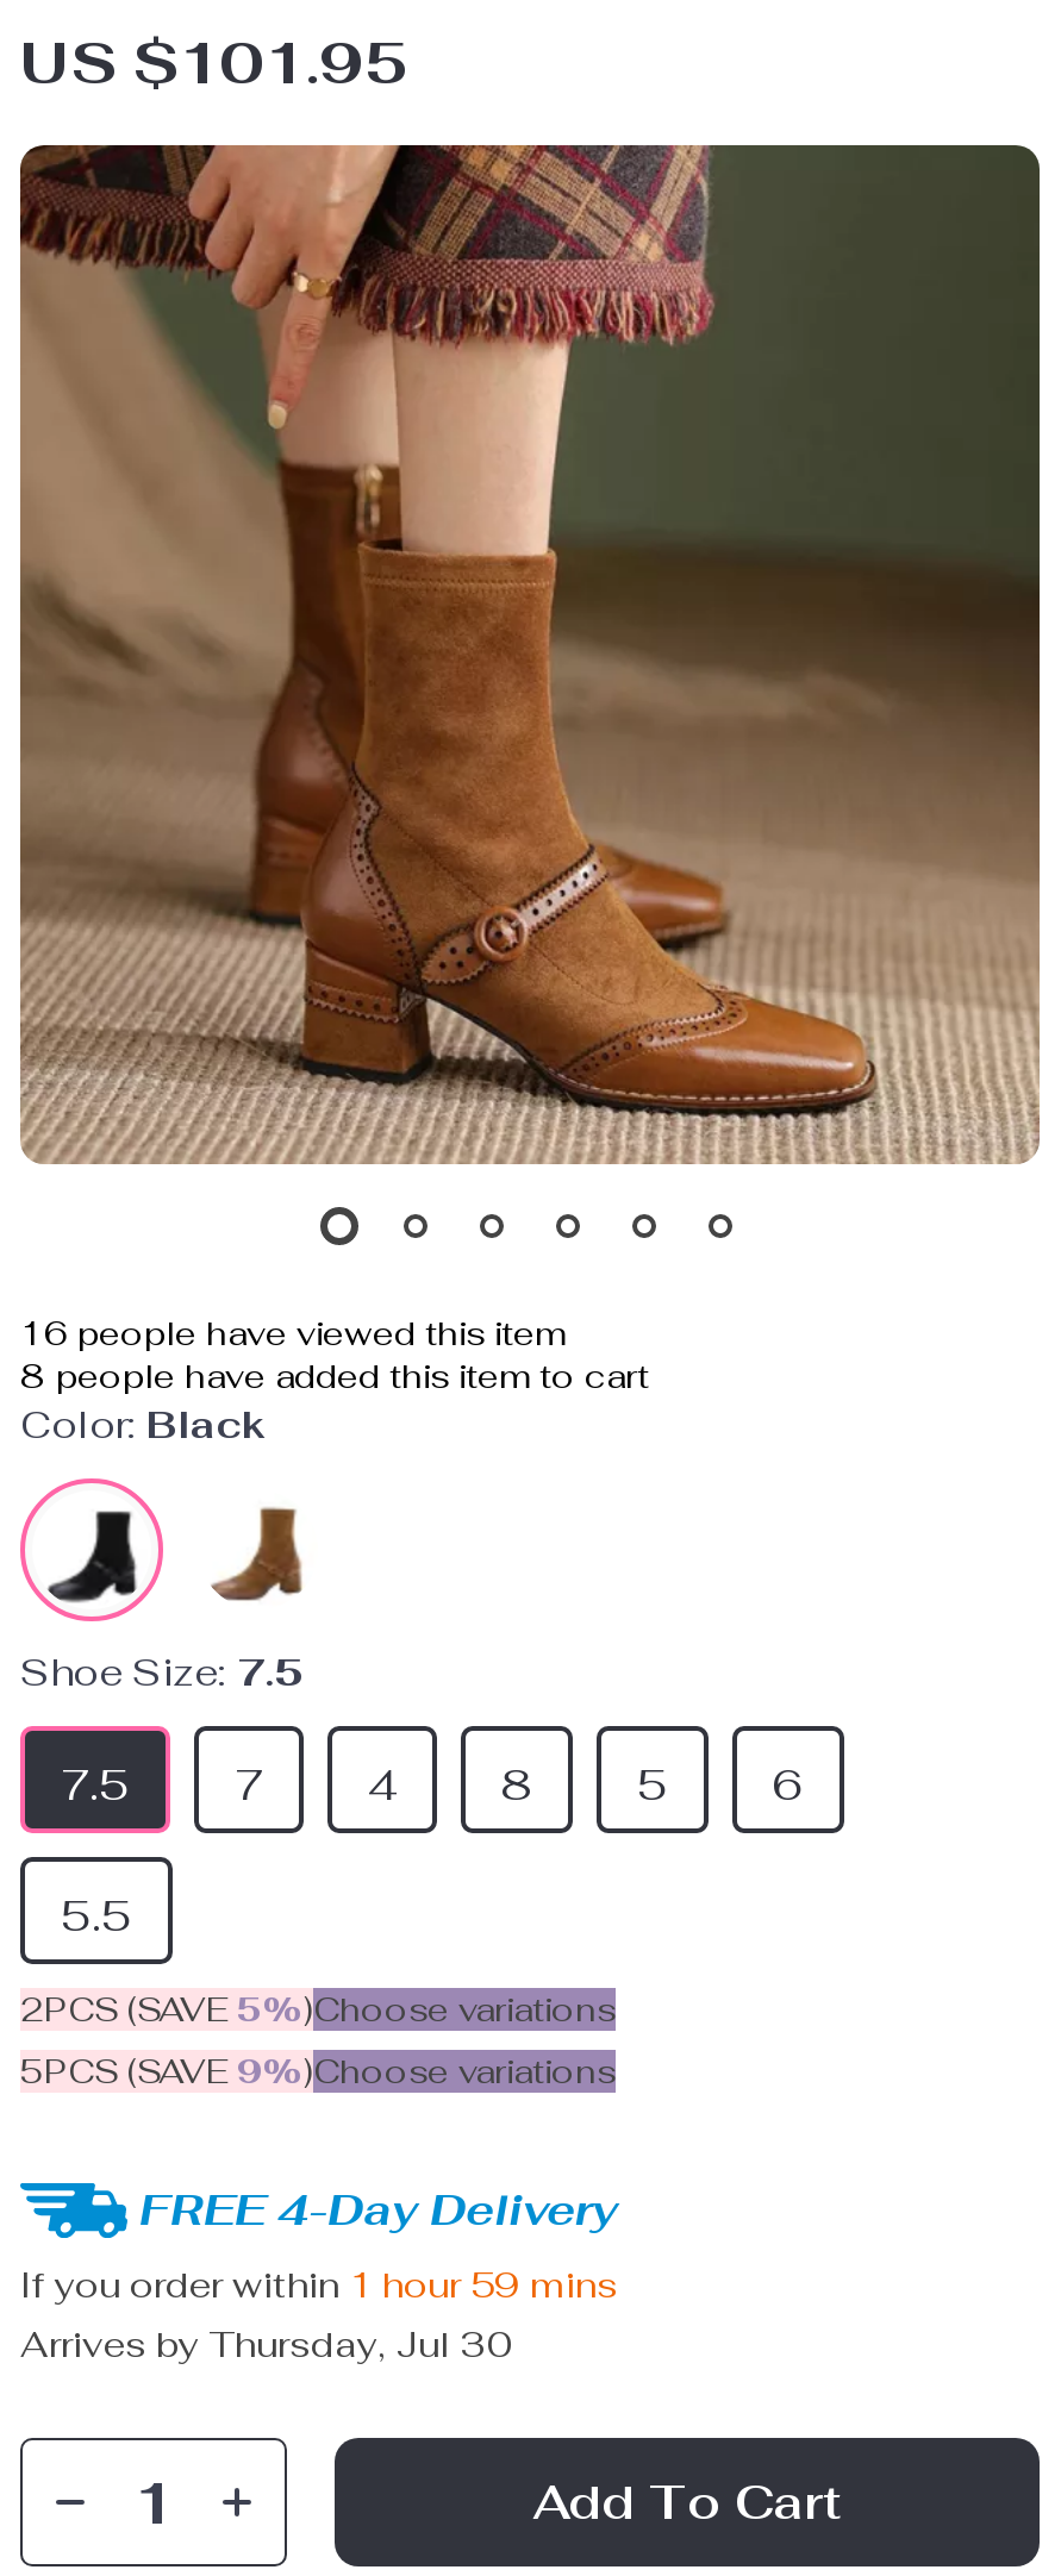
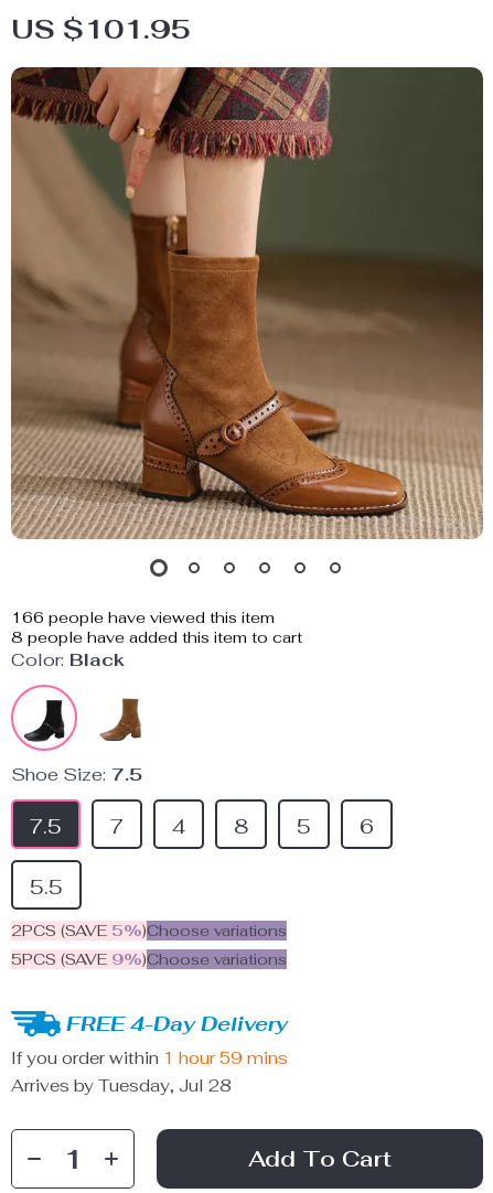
[20,1312,566,1355] 16 people have viewed this item -> [11,608,275,627] 166 people have viewed this item
[20,2321,513,2366] Arrives by Thursday, Jul 30 -> [11,1075,232,1096] Arrives by Tuesday, Jul 28

